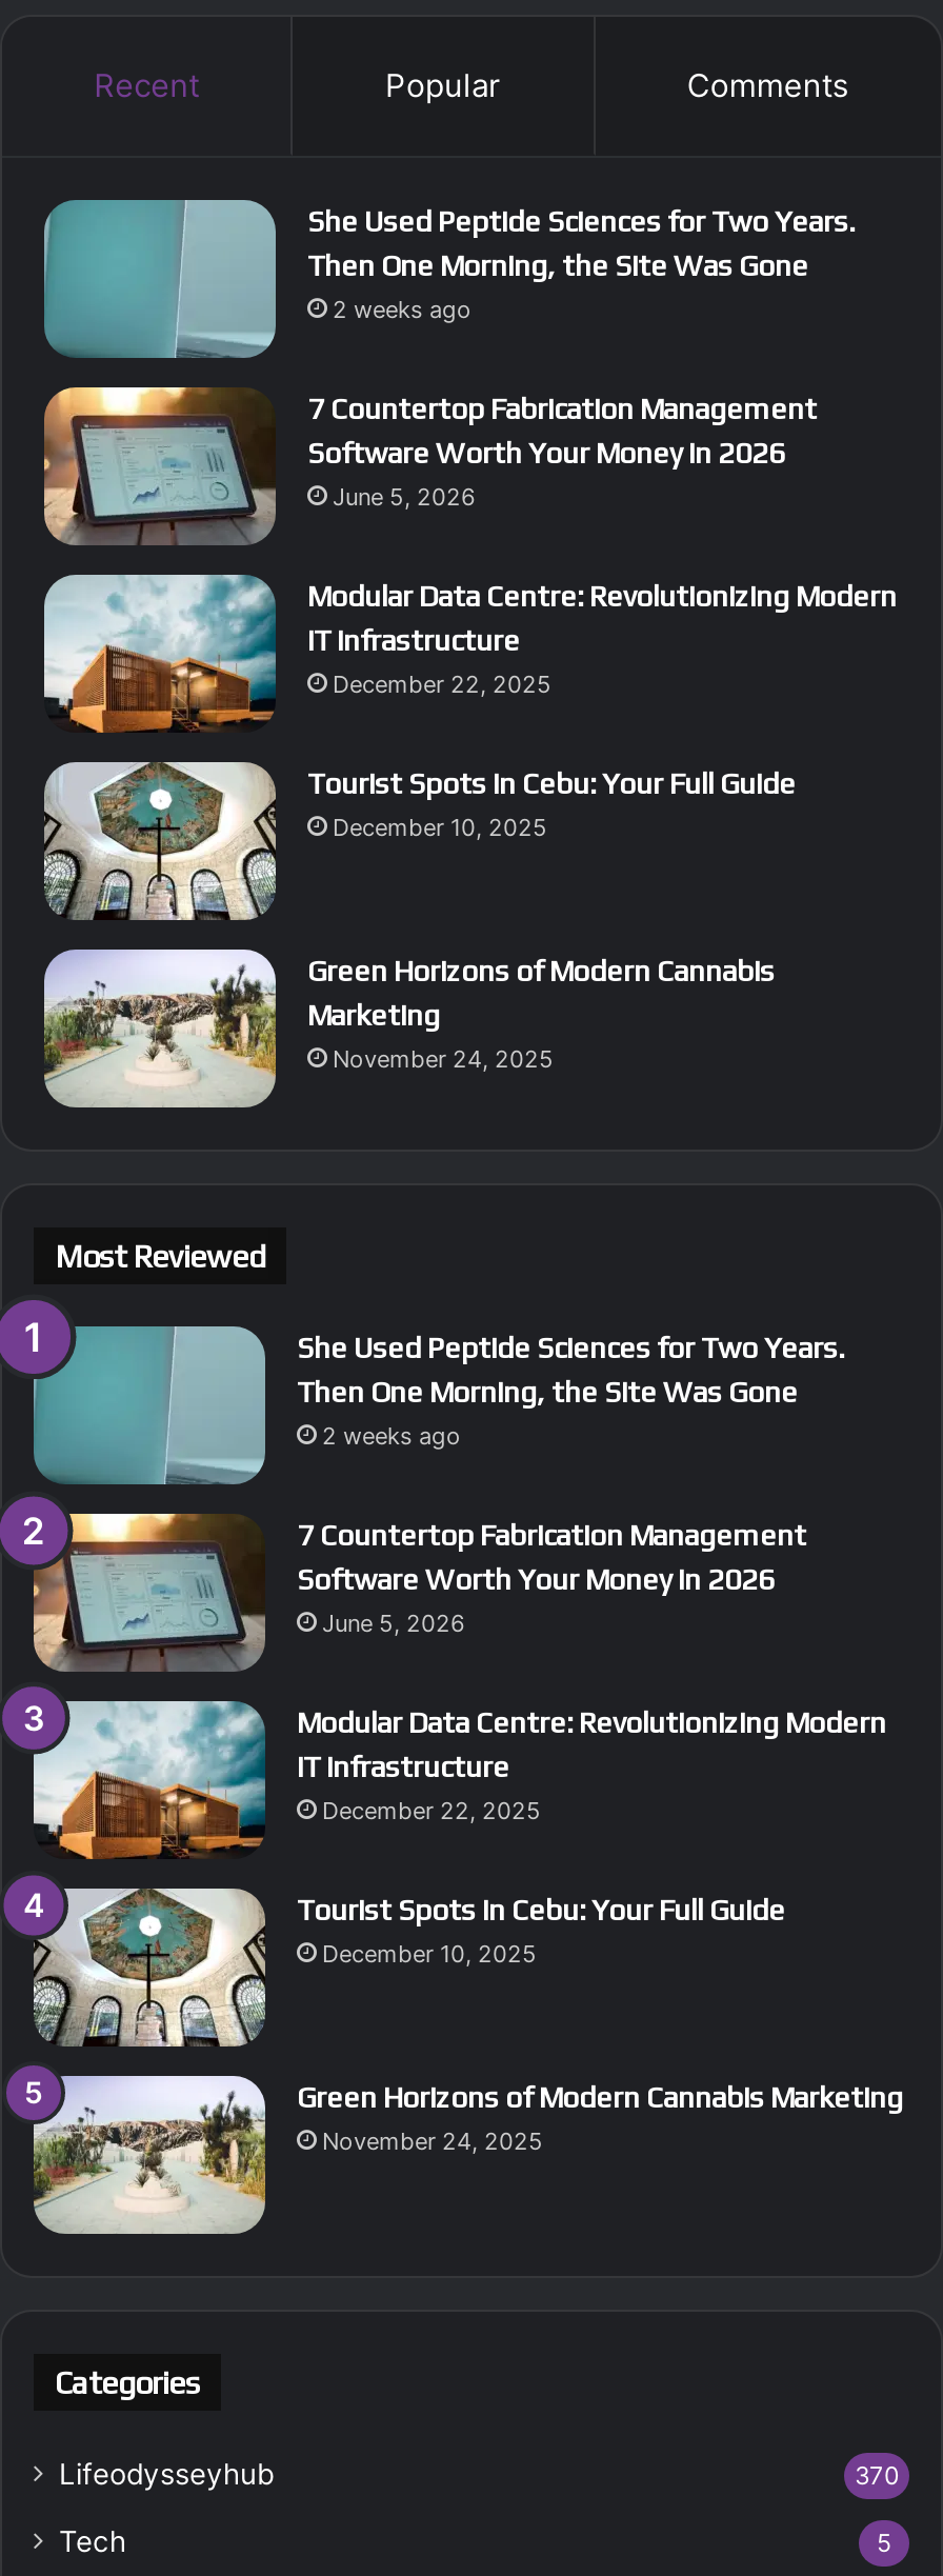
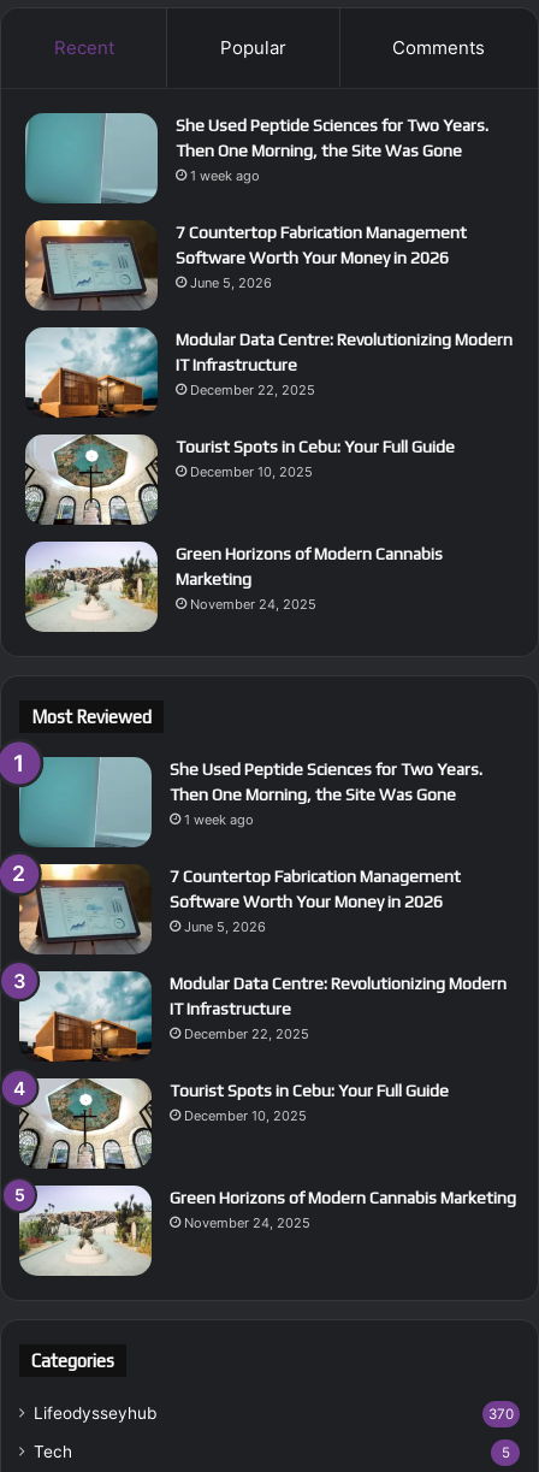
[333,295,471,324] 2 weeks ago -> [190,167,260,184] 1 week ago
[322,1421,461,1451] 2 weeks ago -> [184,811,254,828] 1 week ago

